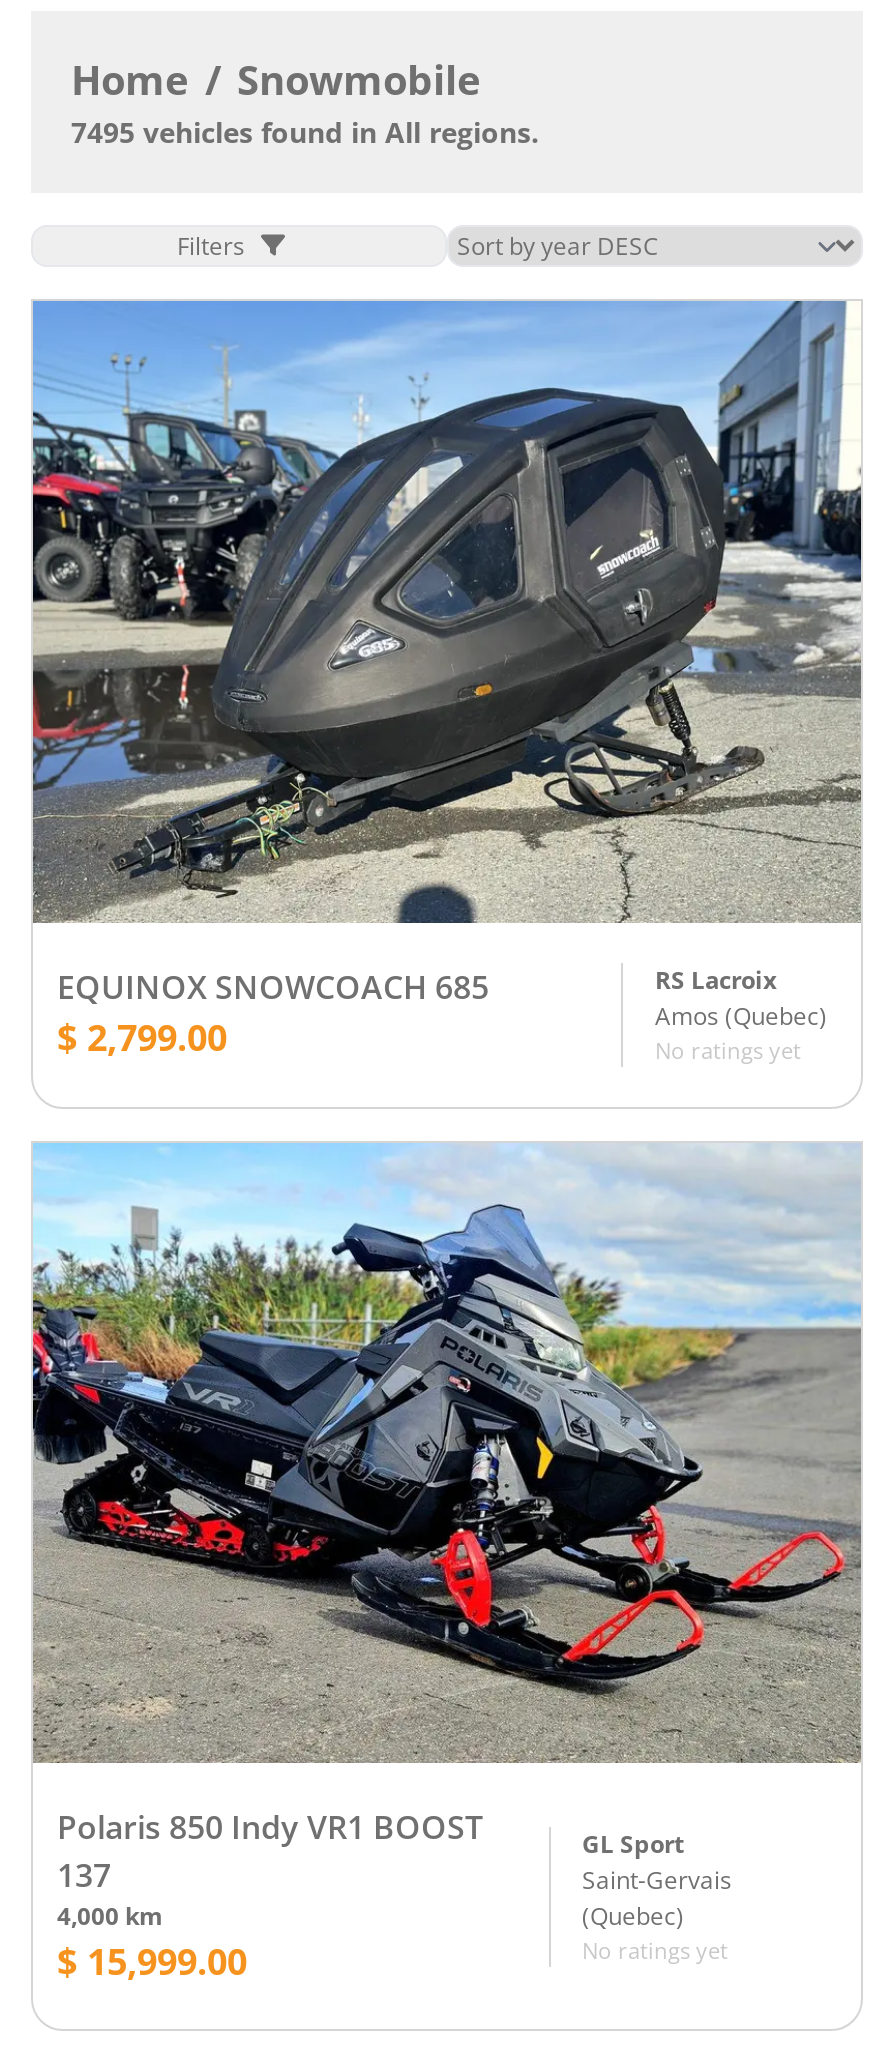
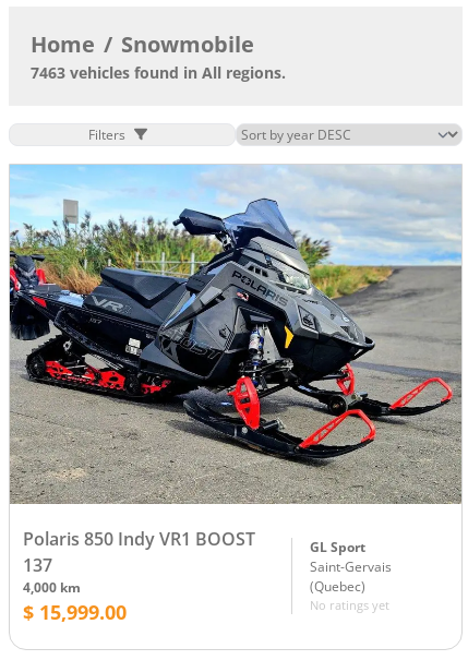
[71,113,539,151] 7495 vehicles found in All regions. -> [31,62,286,83] 7463 vehicles found in All regions.
[31,299,861,1064] [image] | RS Lacroix | Amos (Quebec) | No ratings yet -> none
[57,965,489,1061] EQUINOX SNOWCOACH 685 | $ 2,799.00 -> none

